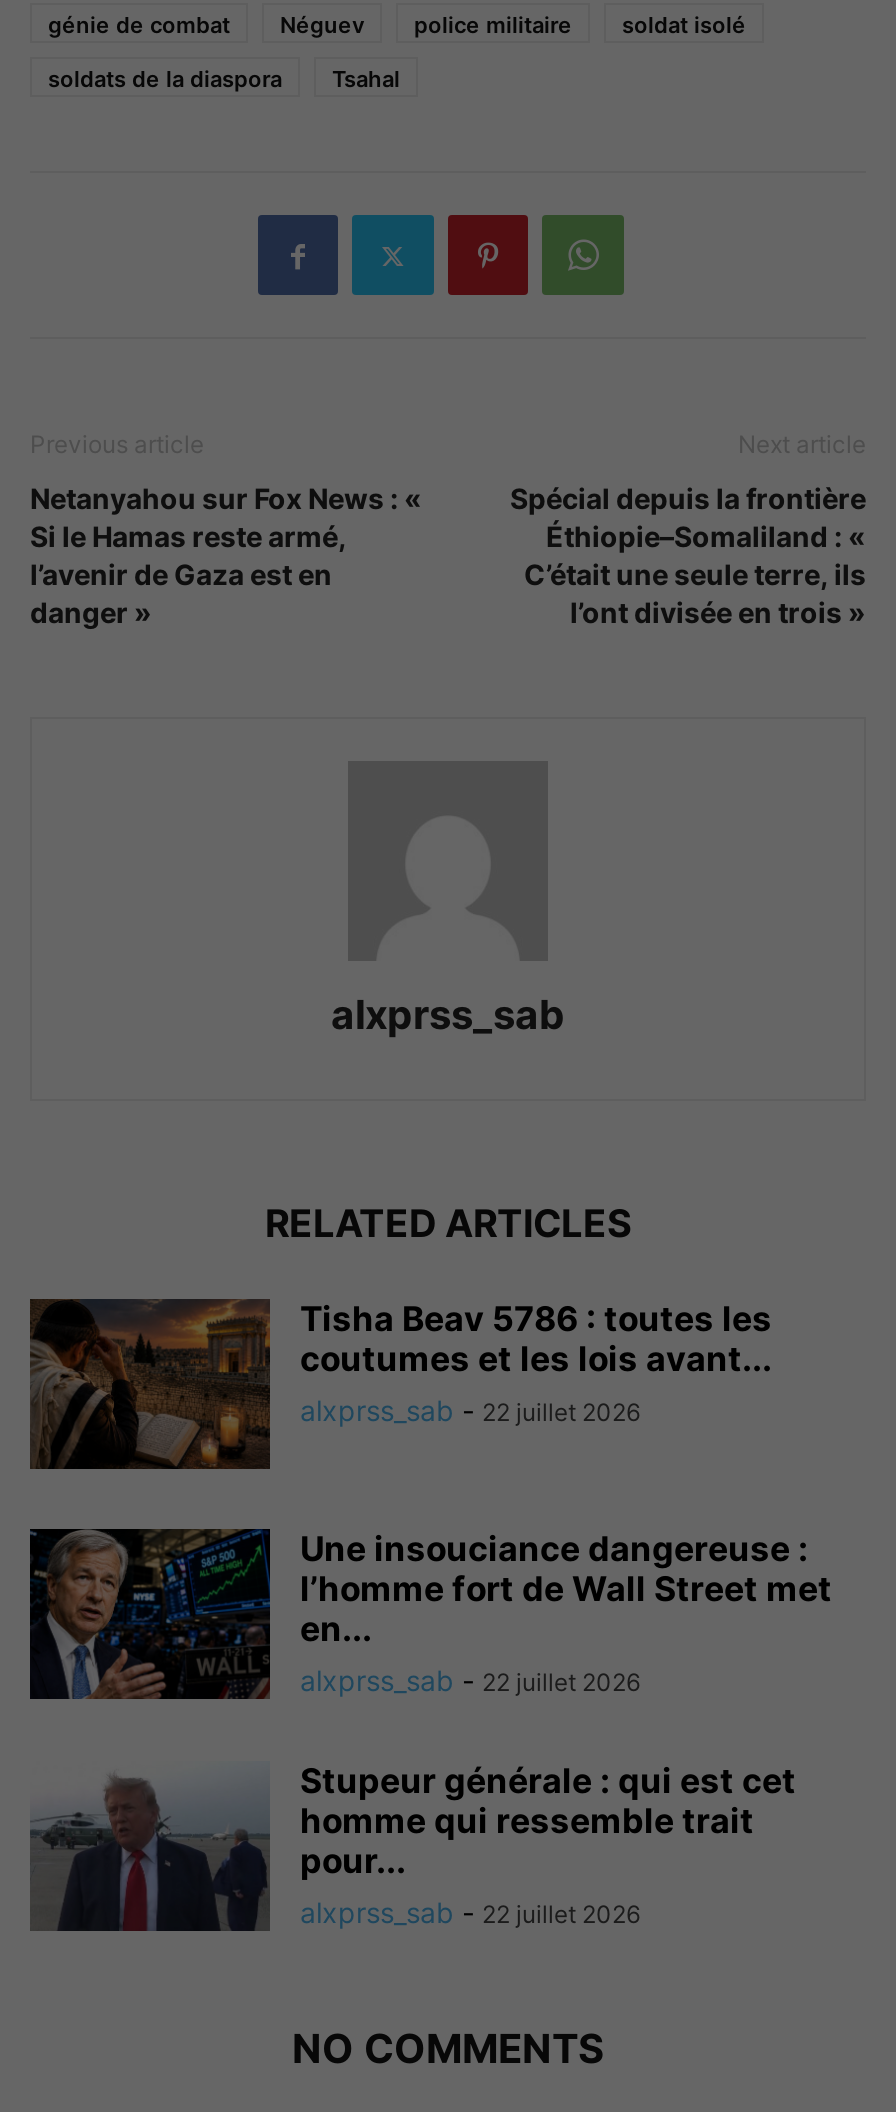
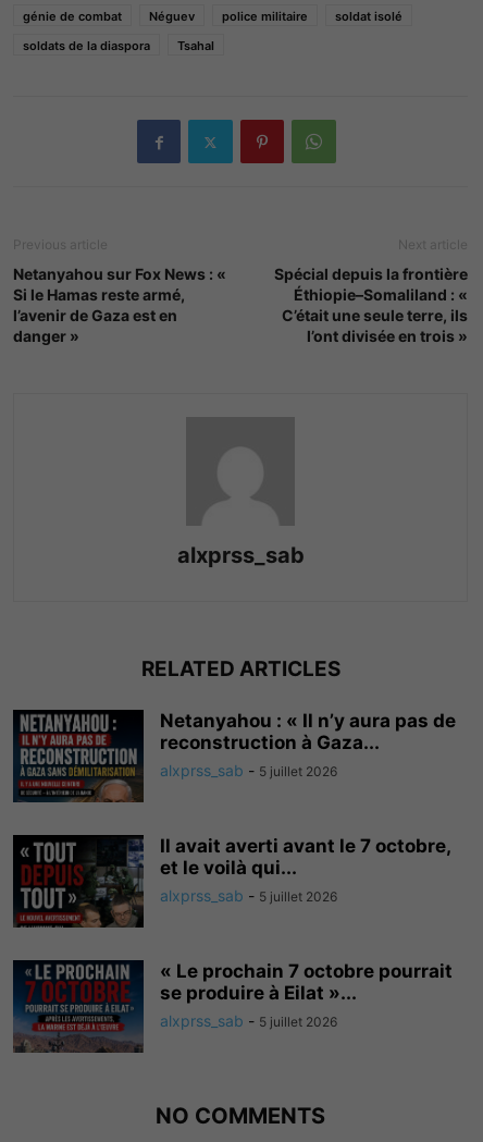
[28,1297,772,1471] [image] | Tisha Beav 5786 : toutes les | coutumes et les lois avant... | alxprss_sab - 22 juillet 2026 -> [12,709,456,803] [image] | Netanyahou : « Il n’y aura pas de | reconstruction à Gaza... | alxprss_sab - 5 juillet 2026
[30,1527,832,1701] [image] | Une insouciance dangereuse : | l’homme fort de Wall Street met | en... | alxprss_sab - 22 juillet 2026 -> [13,834,450,929] [image] | Il avait averti avant le 7 octobre, | et le voilà qui... | alxprss_sab - 5 juillet 2026
[28,1761,796,1933] [image] | Stupeur générale : qui est cet | homme qui ressemble trait | pour... | alxprss_sab - 22 juillet 2026 -> [12,959,453,1054] [image] | « Le prochain 7 octobre pourrait | se produire à Eilat »... | alxprss_sab - 5 juillet 2026

